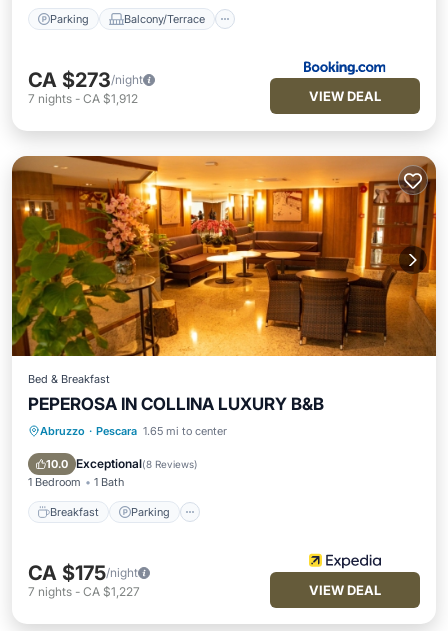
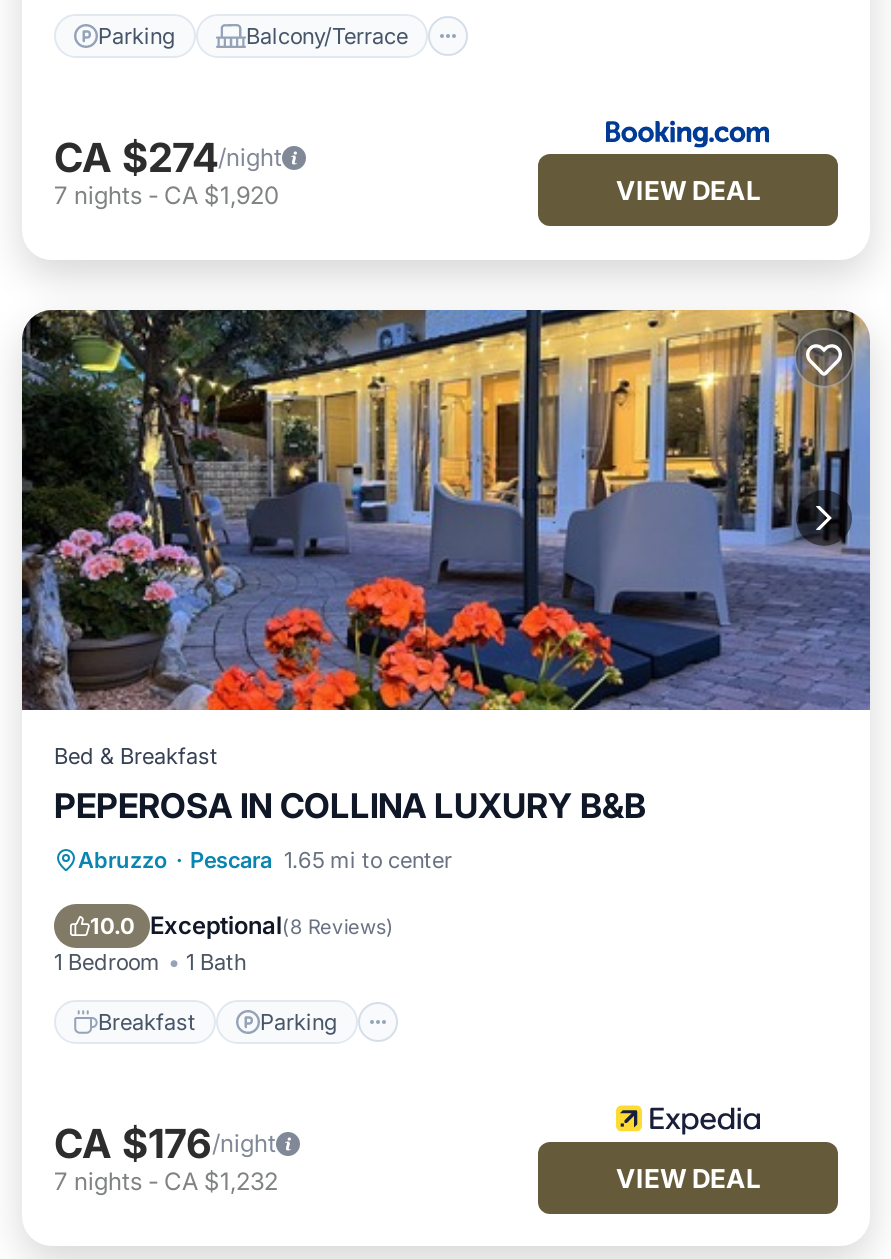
[28,68,143,92] CA $273/night -> [54,134,282,182] CA $274/night
[28,91,138,106] 7 nights - CA $1,912 -> [54,180,280,210] 7 nights - CA $1,920
[11,155,437,357] [image] -> [20,308,872,712] [image]
[28,561,138,585] CA $175/night -> [54,1120,276,1168] CA $176/night
[28,584,140,599] 7 nights - CA $1,227 -> [54,1166,278,1196] 7 nights - CA $1,232

